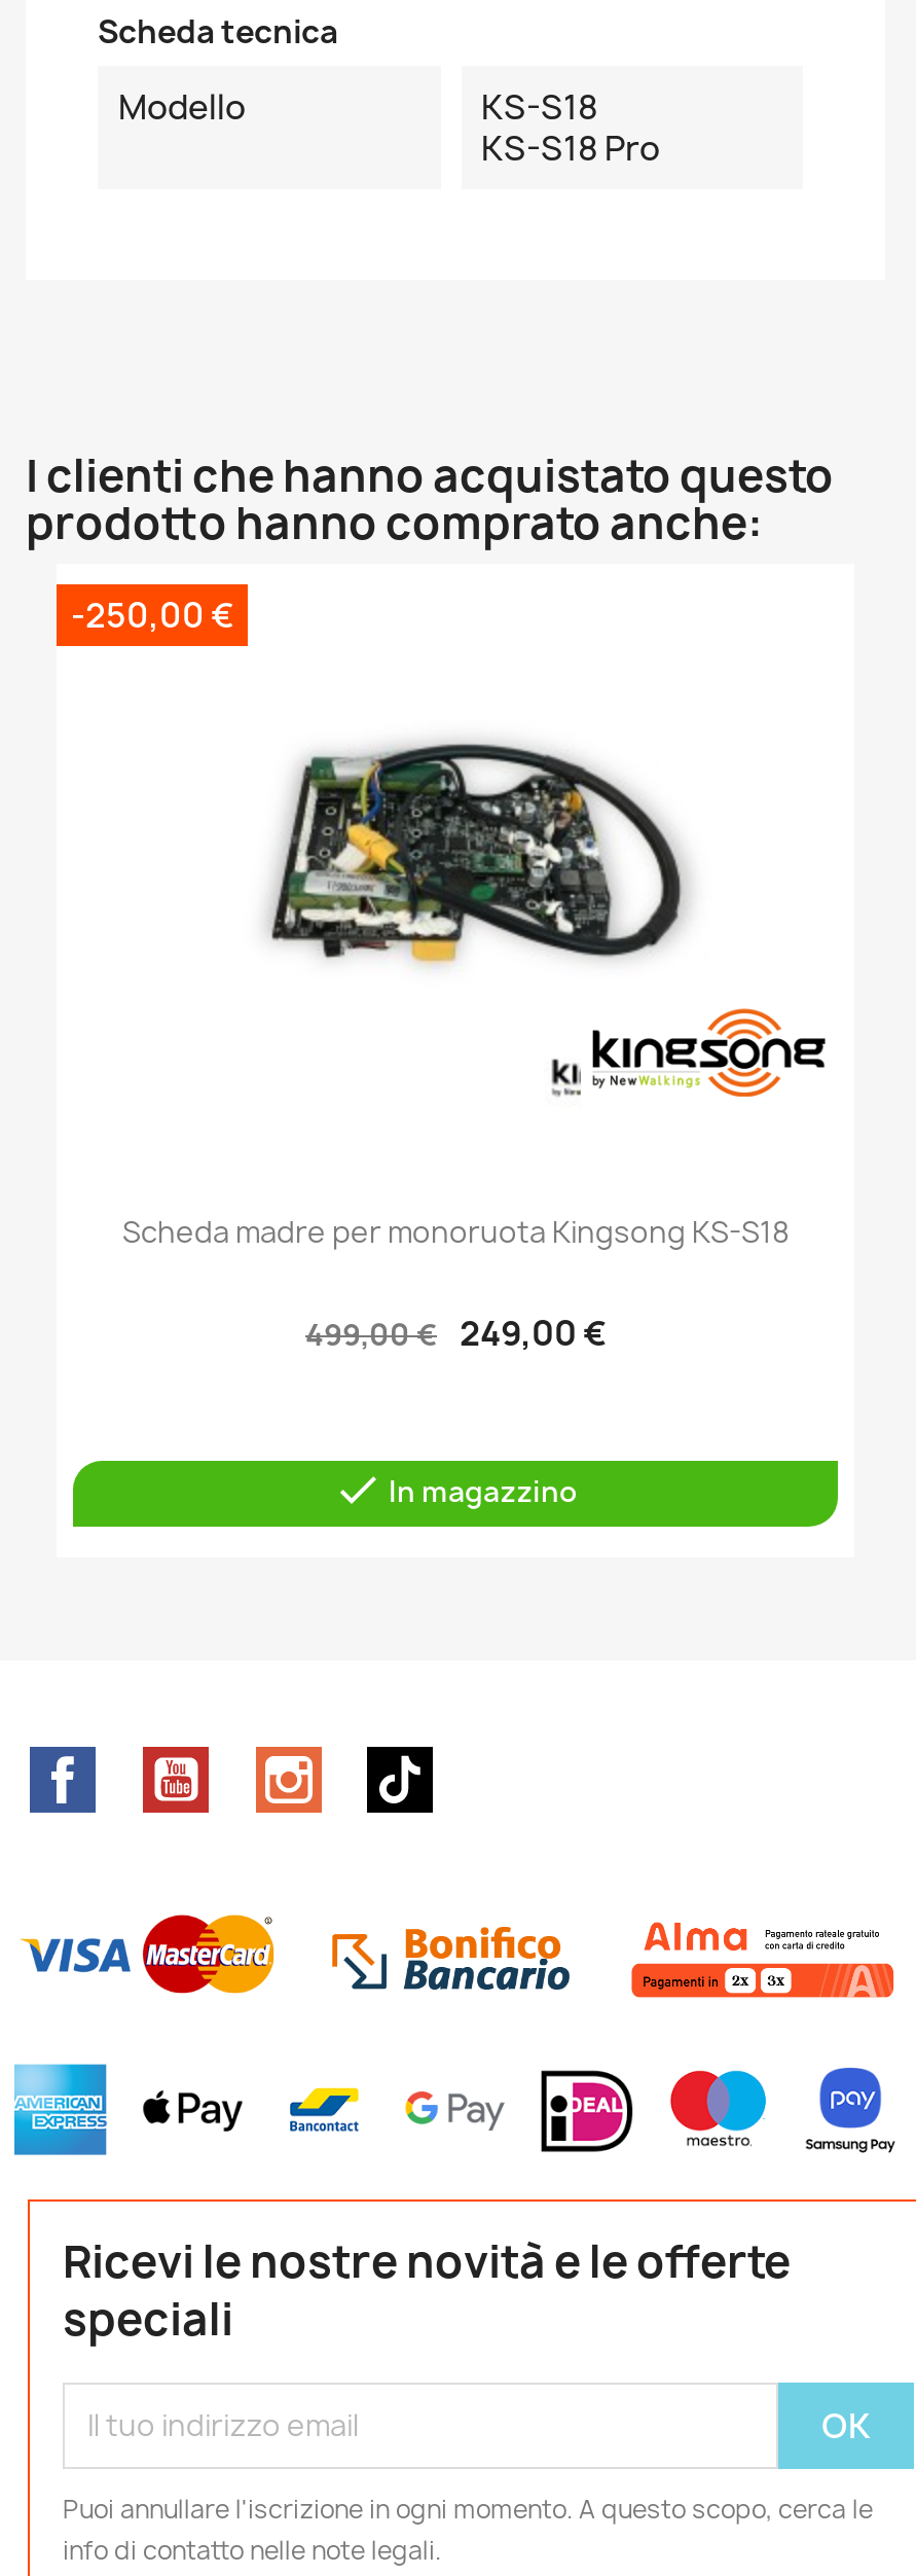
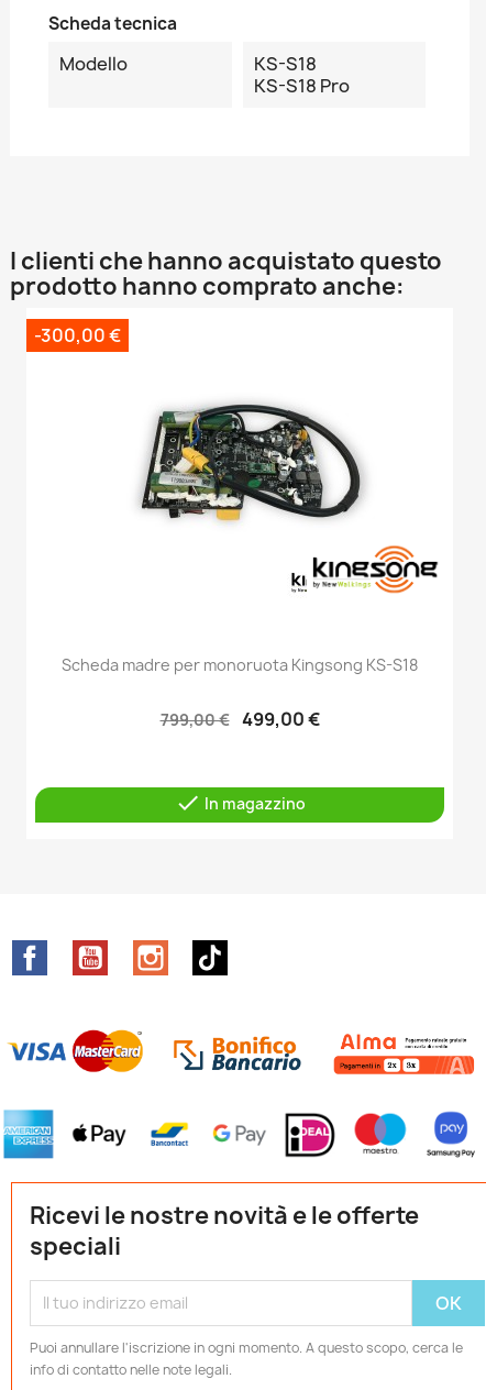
[71,593,233,639] -250,00 € -> [34,324,121,348] -300,00 €
[305,1310,606,1355] 499,00 € 249,00 € -> [160,707,319,731] 799,00 € 499,00 €

